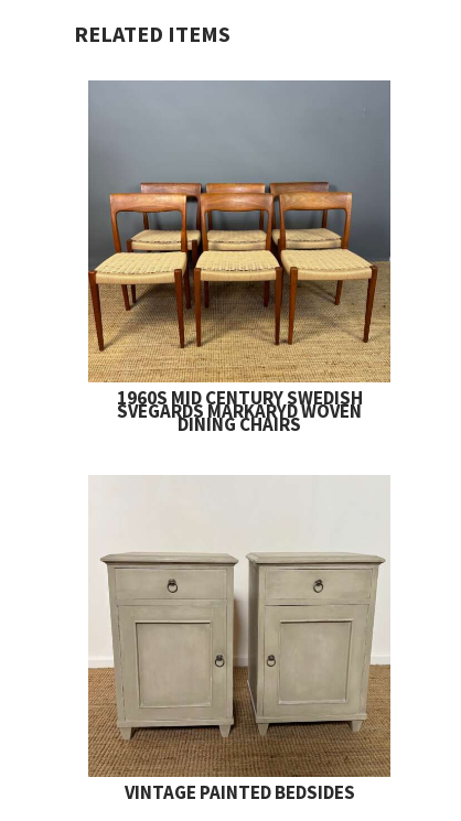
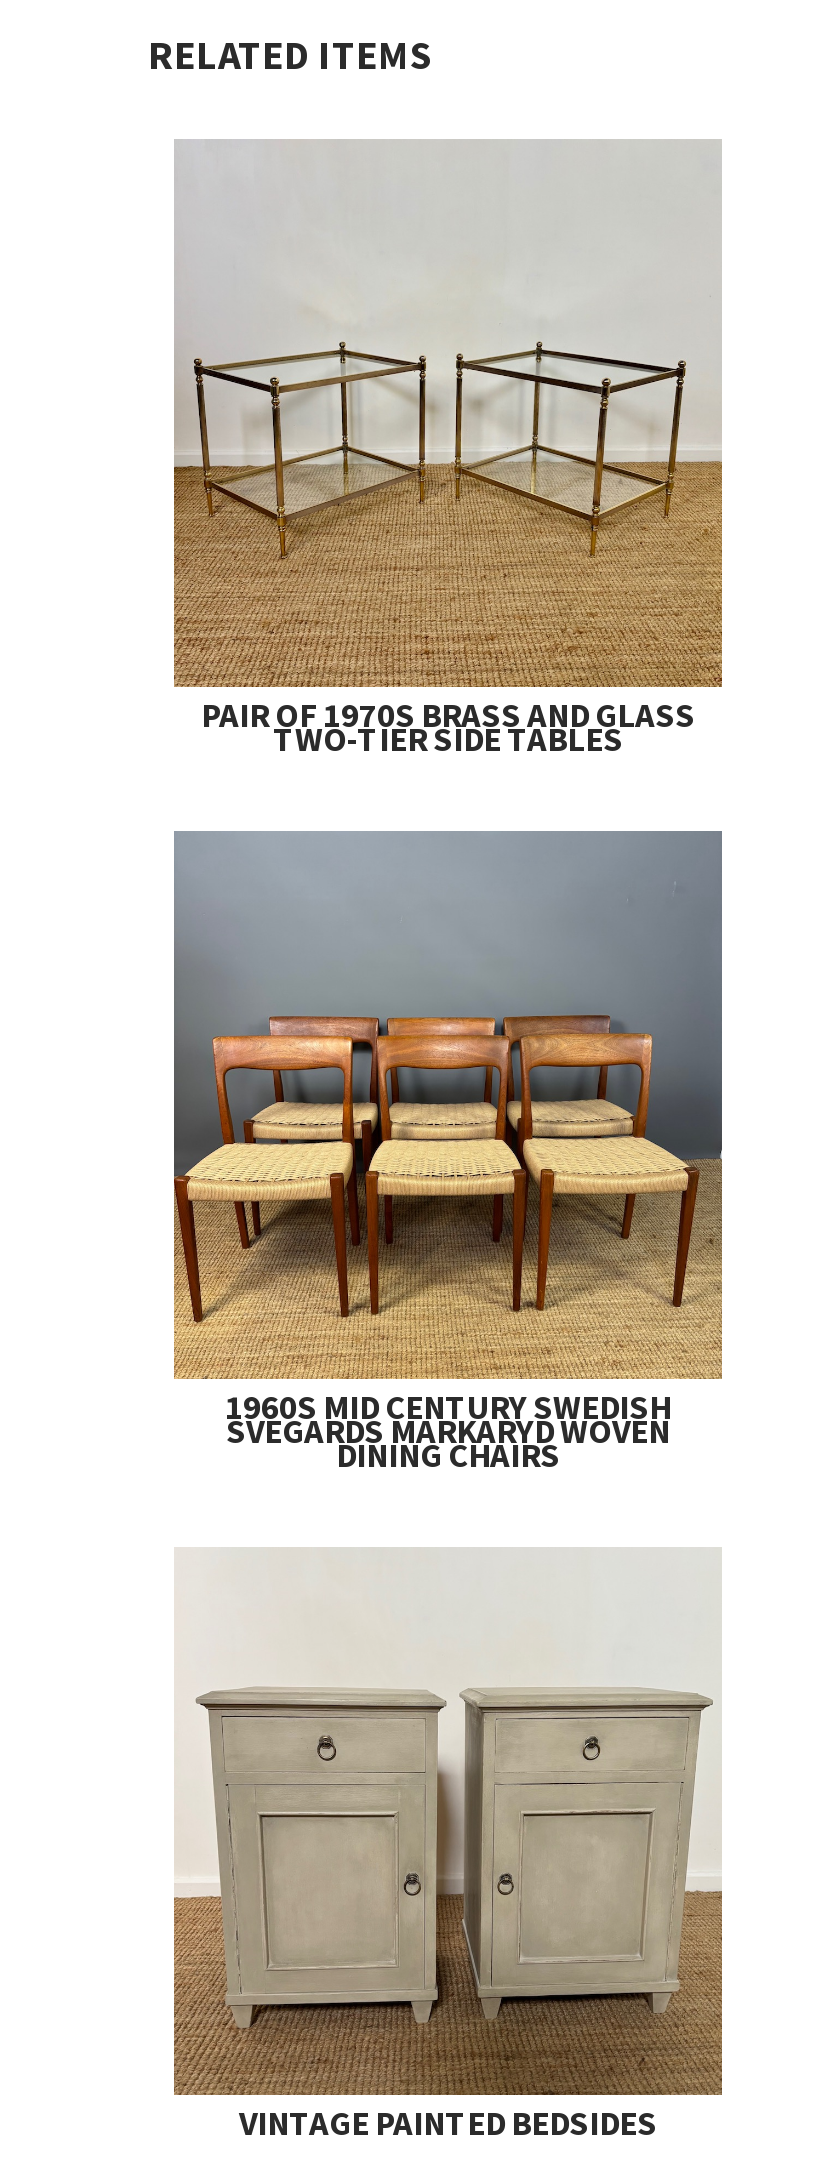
none -> [174,141,722,760] [image] | PAIR OF 1970S BRASS AND GLASS | TWO-TIER SIDE TABLES

